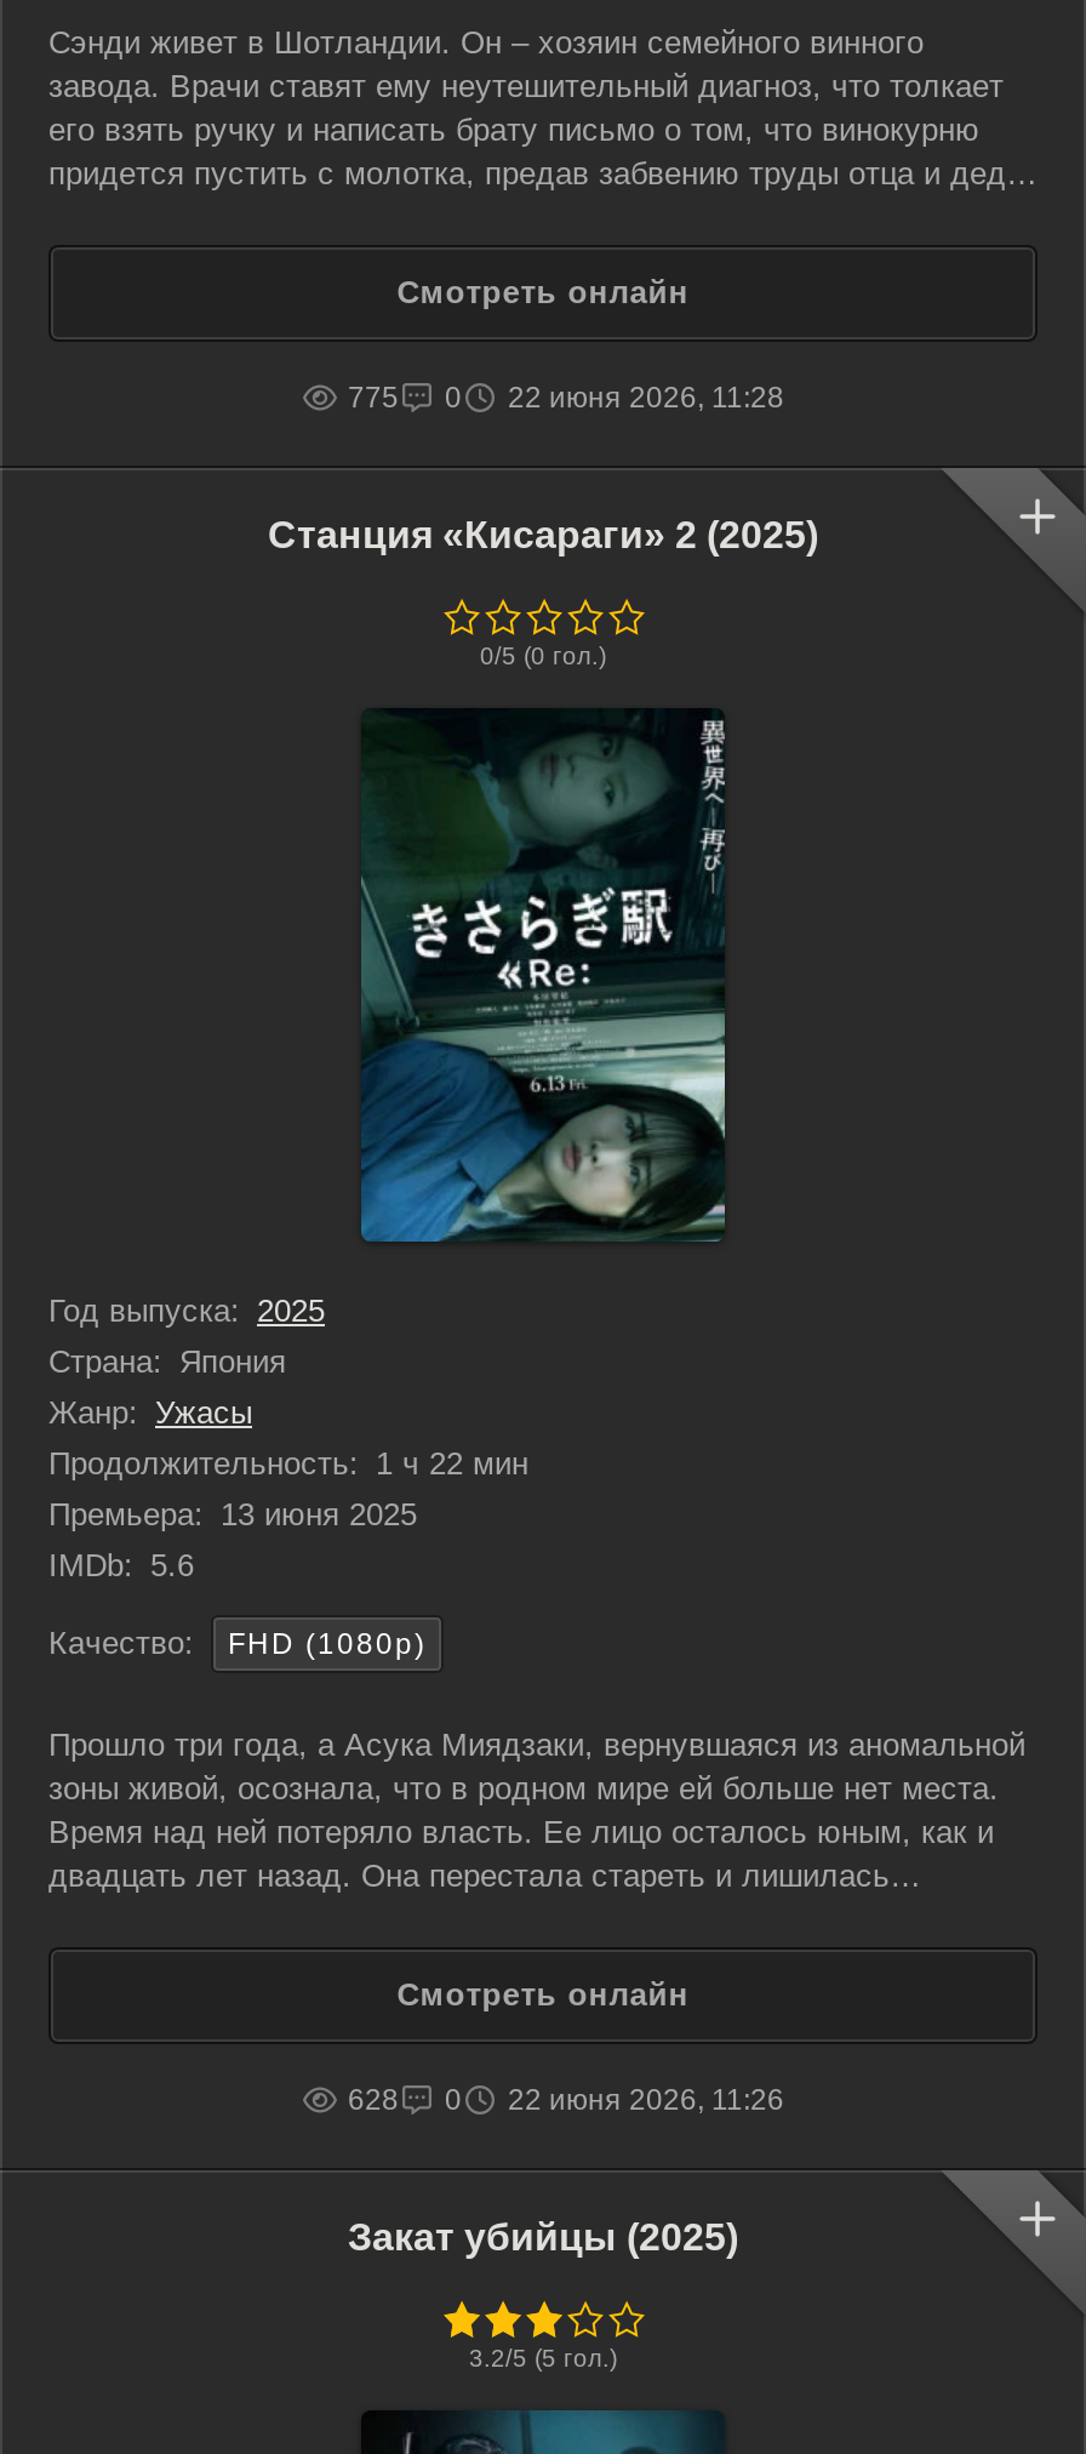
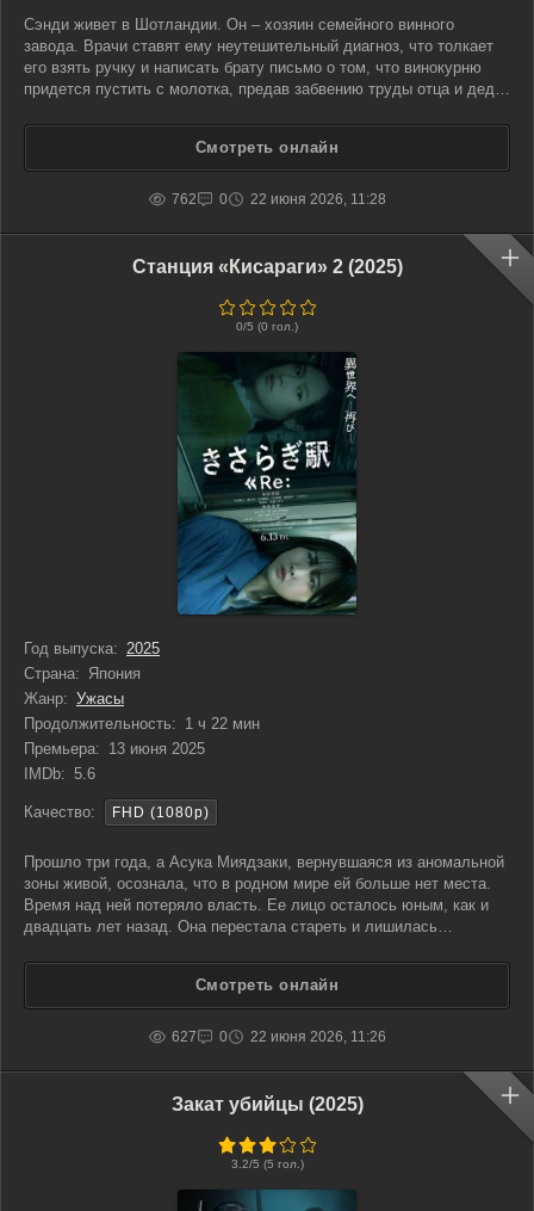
[348,381,784,415] 775 0 22 июня 2026, 11:28 -> [171,191,386,208] 762 0 22 июня 2026, 11:28
[348,2083,784,2117] 628 0 22 июня 2026, 11:26 -> [171,1029,386,1045] 627 0 22 июня 2026, 11:26

